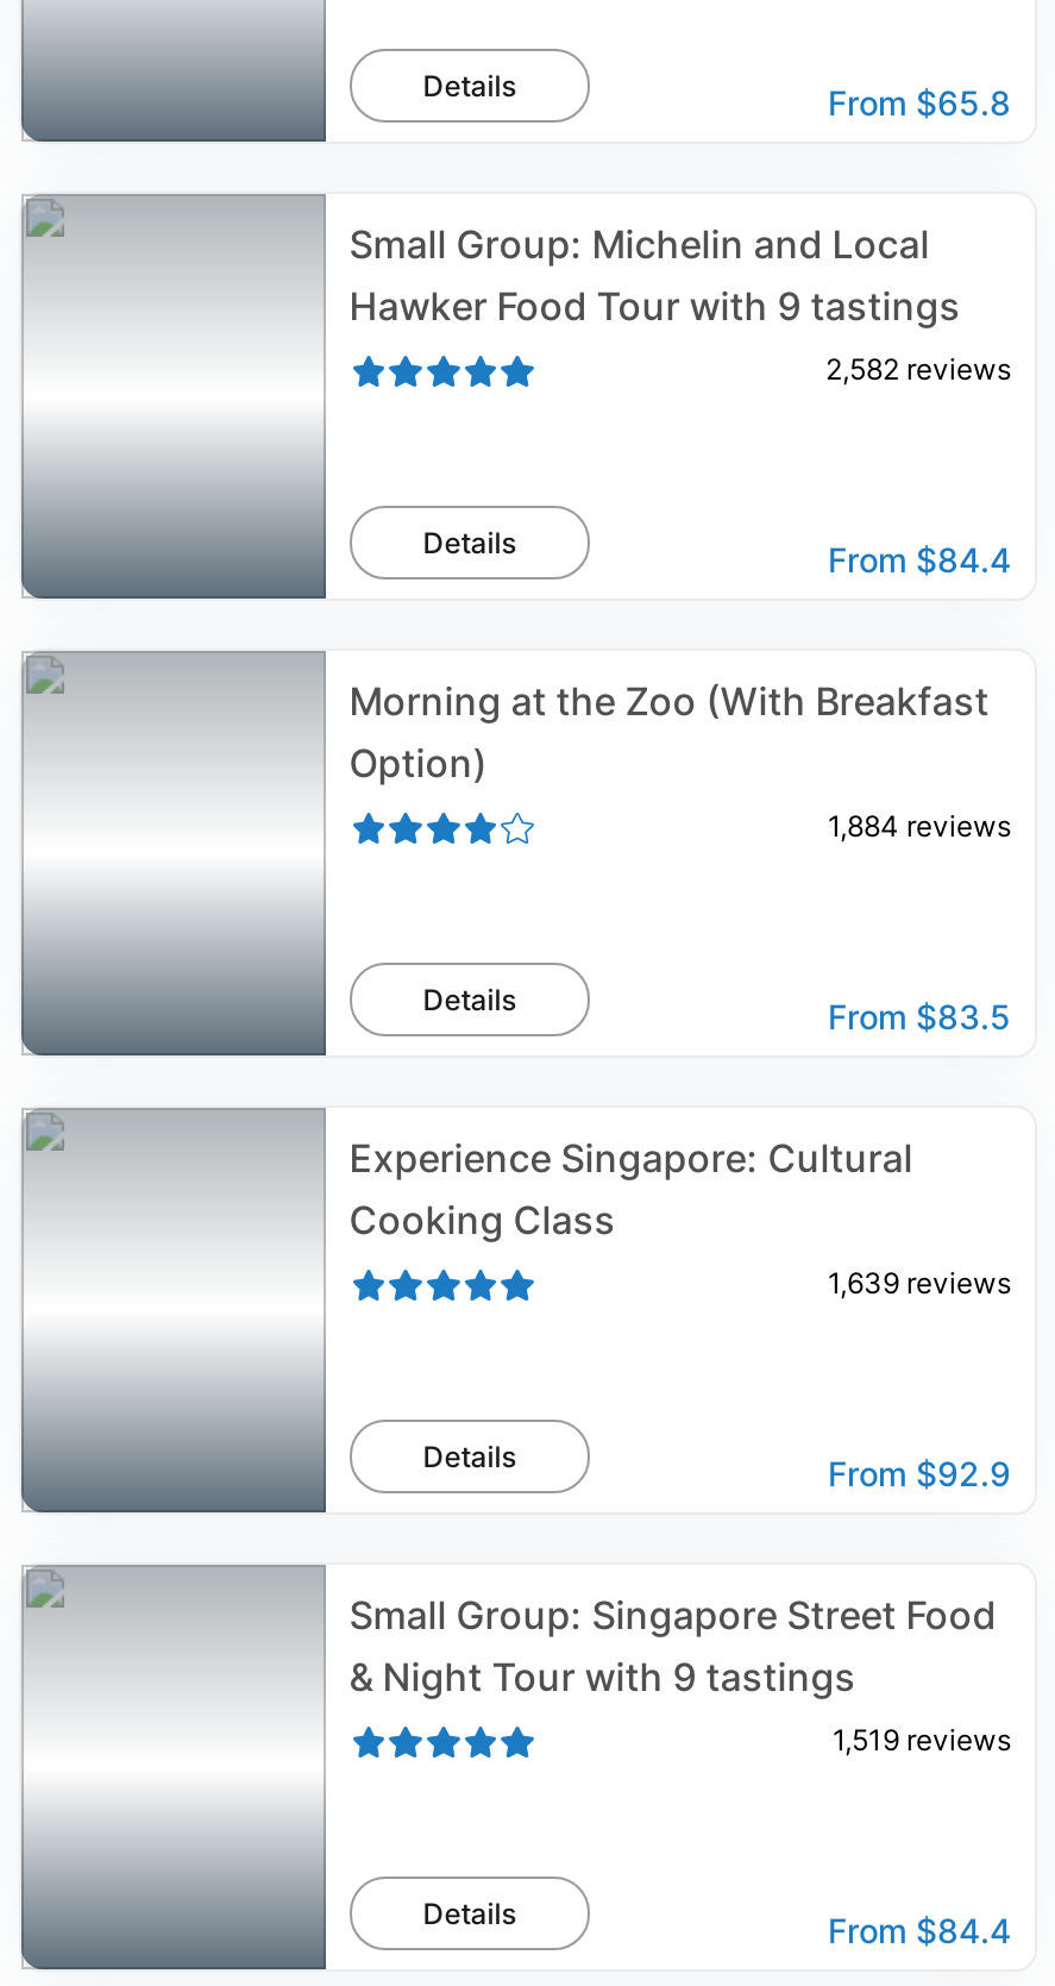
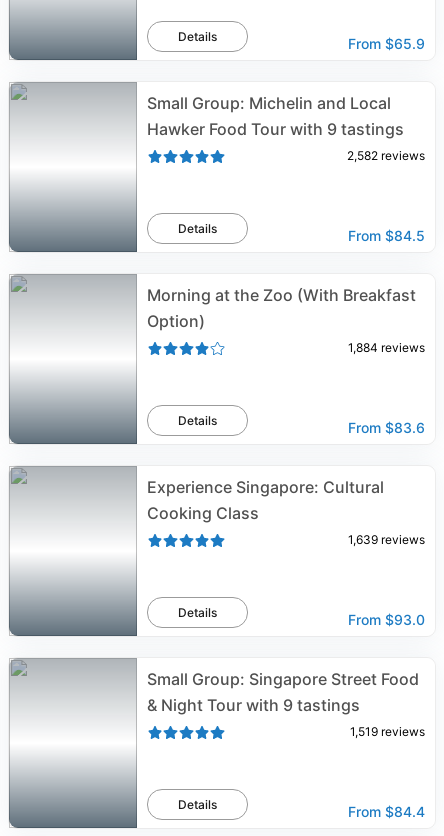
[828,82,1011,123] From $65.8 -> [348,35,425,52] From $65.9
[828,539,1011,579] From $84.4 -> [348,227,425,244] From $84.5
[828,996,1011,1036] From $83.5 -> [348,419,425,436] From $83.6
[828,1453,1011,1493] From $92.9 -> [348,611,425,628] From $93.0

